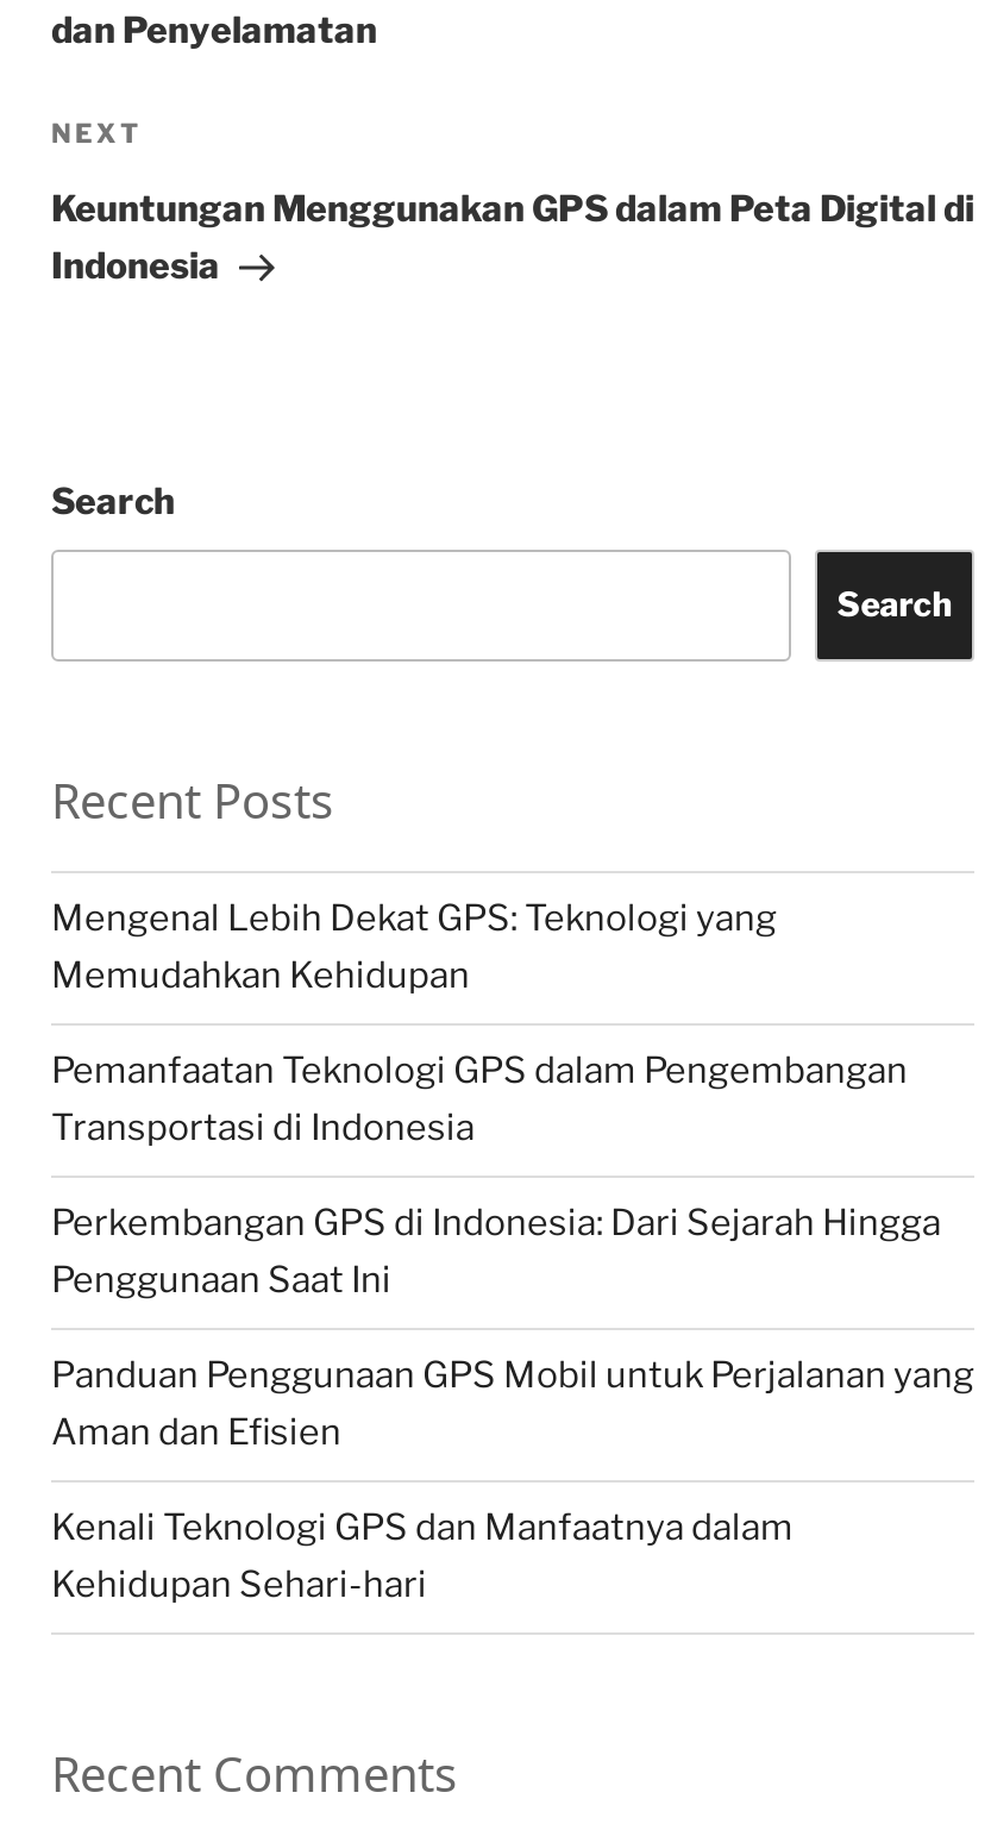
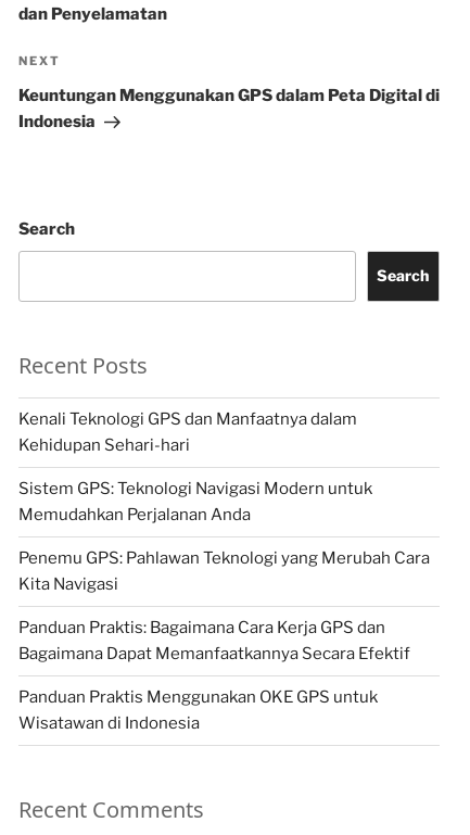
[51,898,974,1454] Mengenal Lebih Dekat GPS: Teknologi yang | Memudahkan Kehidupan | Pemanfaatan Teknologi GPS dalam Pengembangan | Transportasi di Indonesia | Perkembangan GPS di Indonesia: Dari Sejarah Hingga | Penggunaan Saat Ini | Panduan Penggunaan GPS Mobil untuk Perjalanan yang | Aman dan Efisien -> none
moved [51,1507,794,1607] -> [18,410,357,455]: Kenali Teknologi GPS dan Manfaatnya dalam | Kehidupan Sehari-hari
none -> [18,479,430,733] Sistem GPS: Teknologi Navigasi Modern untuk | Memudahkan Perjalanan Anda | Penemu GPS: Pahlawan Teknologi yang Merubah Cara | Kita Navigasi | Panduan Praktis: Bagaimana Cara Kerja GPS dan | Bagaimana Dapat Memanfaatkannya Secara Efektif | Panduan Praktis Menggunakan OKE GPS untuk | Wisatawan di Indonesia

